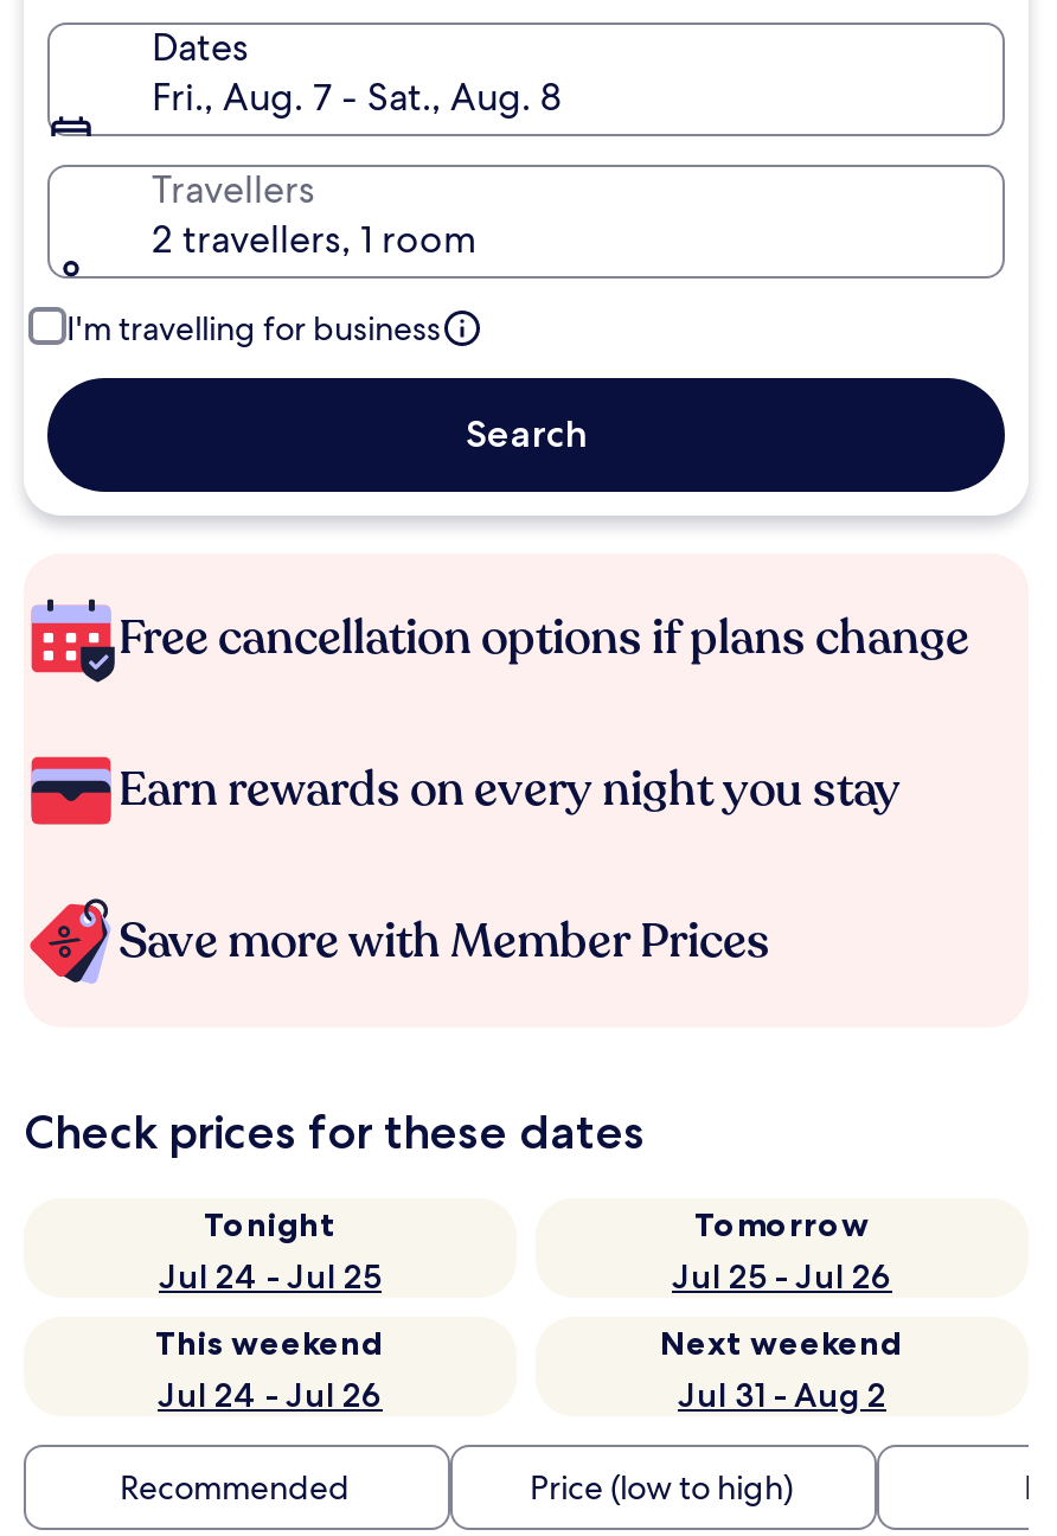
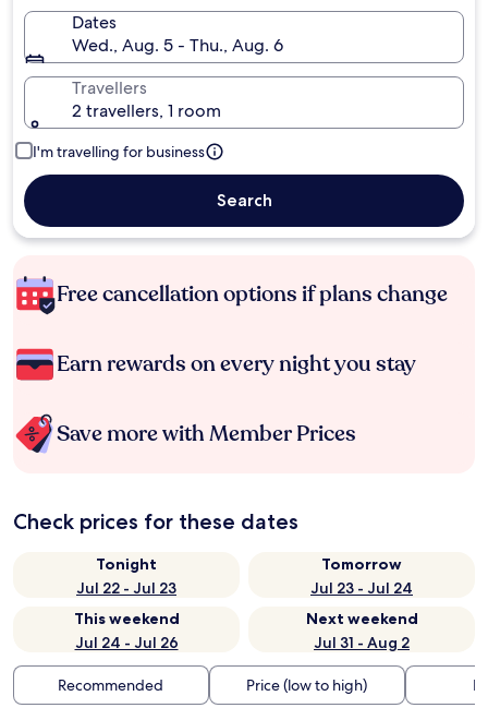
[152,72,562,122] Fri., Aug. 7 - Sat., Aug. 8 -> [72,34,283,57] Wed., Aug. 5 - Thu., Aug. 6
[159,1255,382,1298] Jul 24 - Jul 25 -> [76,578,176,598] Jul 22 - Jul 23
[672,1255,892,1298] Jul 25 - Jul 26 -> [310,578,413,598] Jul 23 - Jul 24

